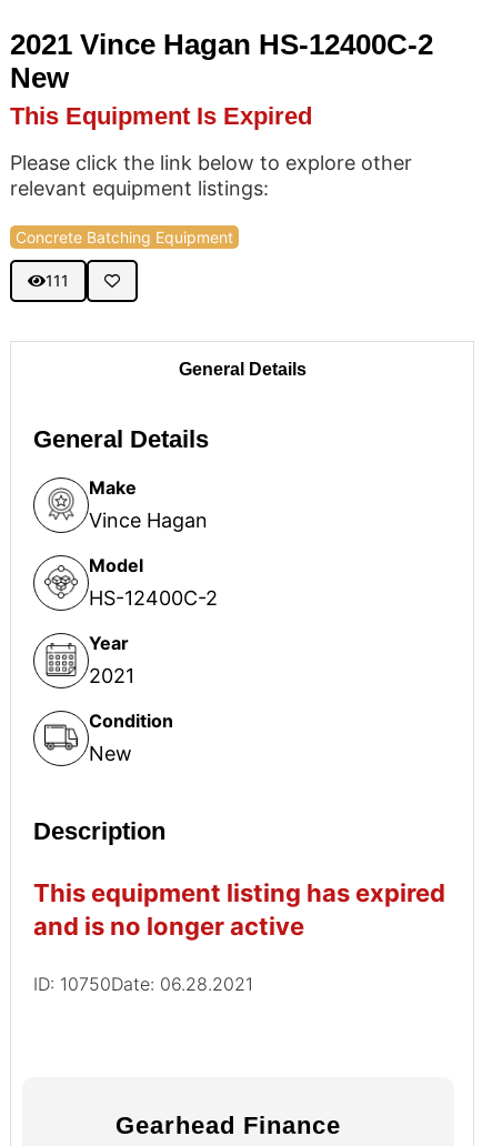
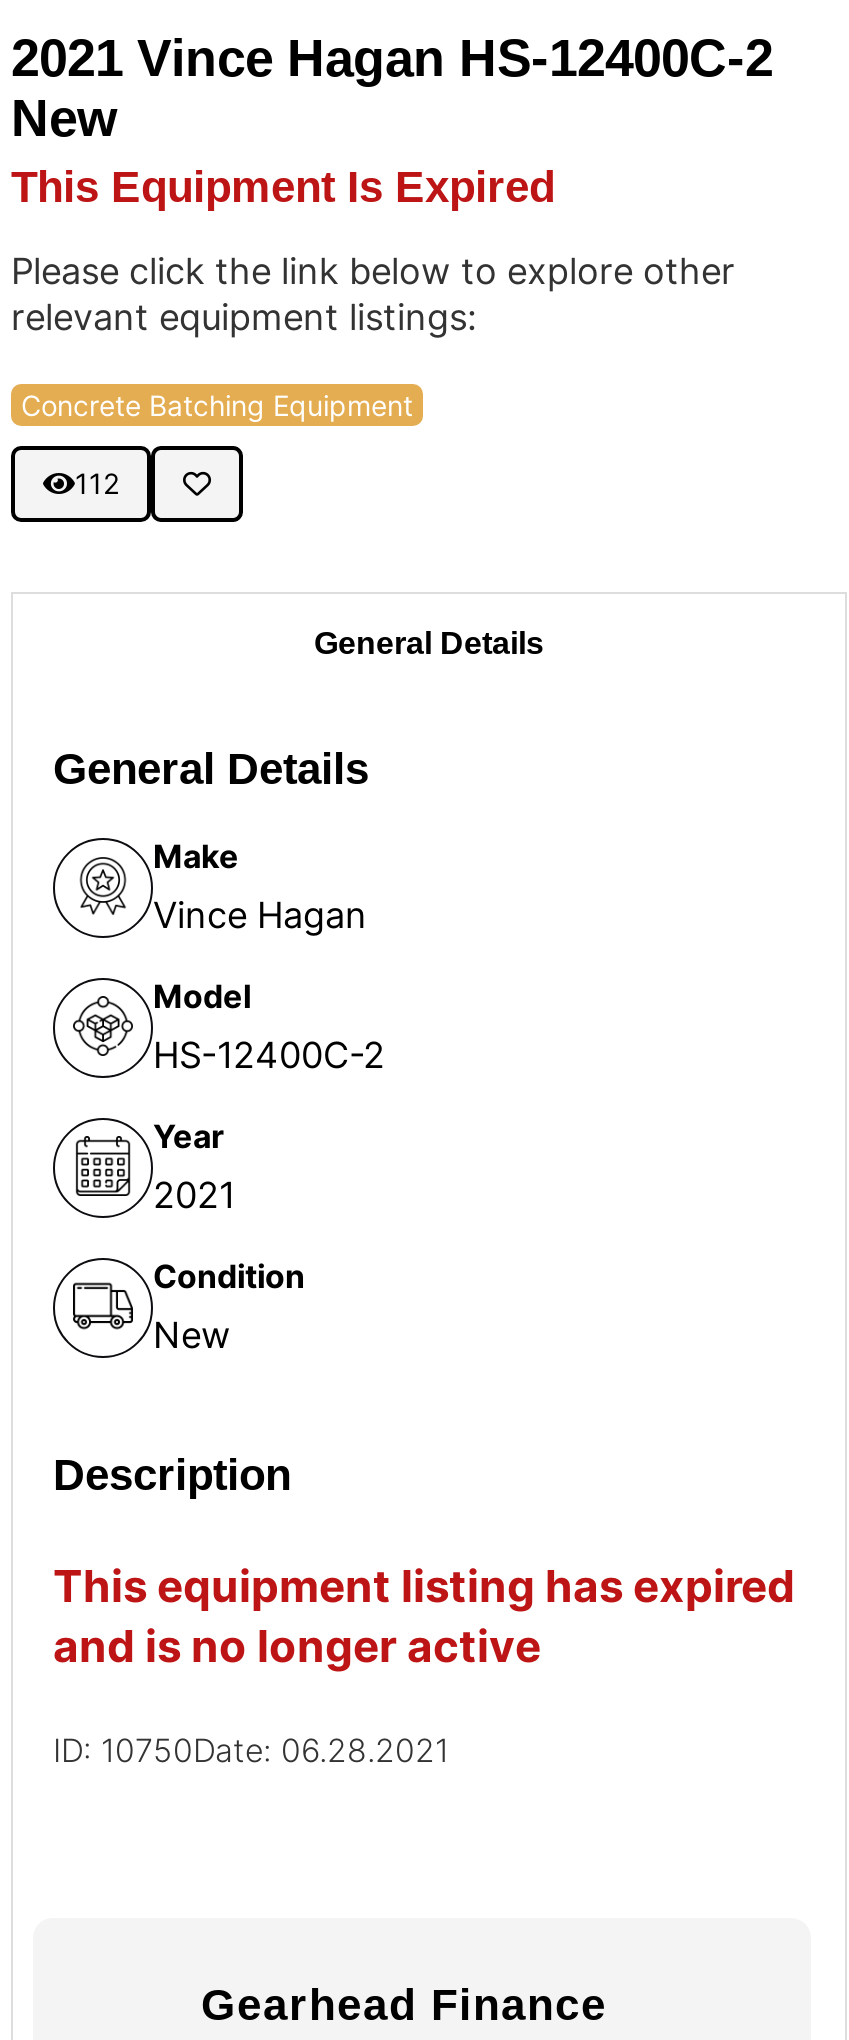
[46,271,69,290] 111 -> [75,466,119,500] 112

